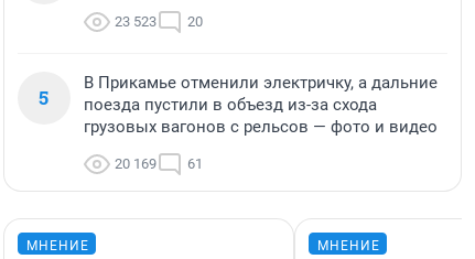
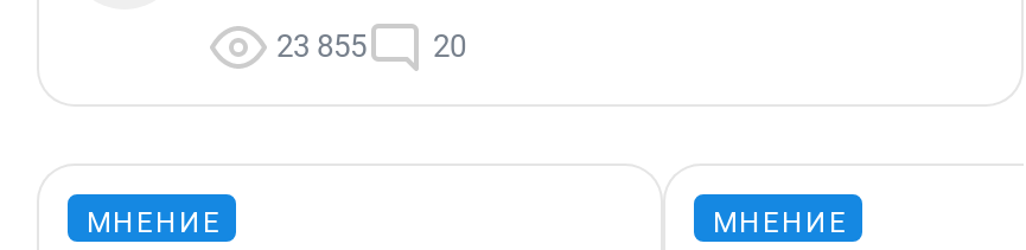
[115,13,203,30] 23 523 20 -> [276,29,466,64] 23 855 20
[84,73,438,172] В Прикамье отменили электричку, а дальние | поезда пустили в объезд из-за схода | грузовых вагонов с рельсов — фото и видео | 20 169 | 61 -> none
[39,85,50,110] 5 -> none

